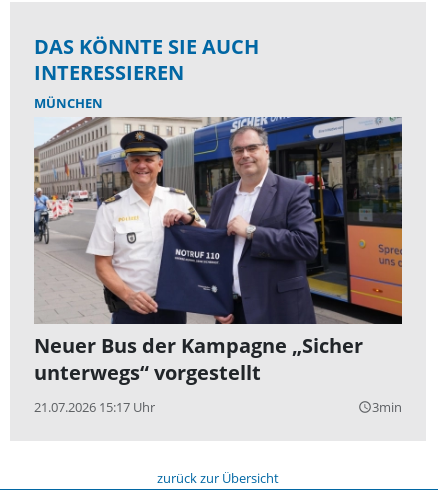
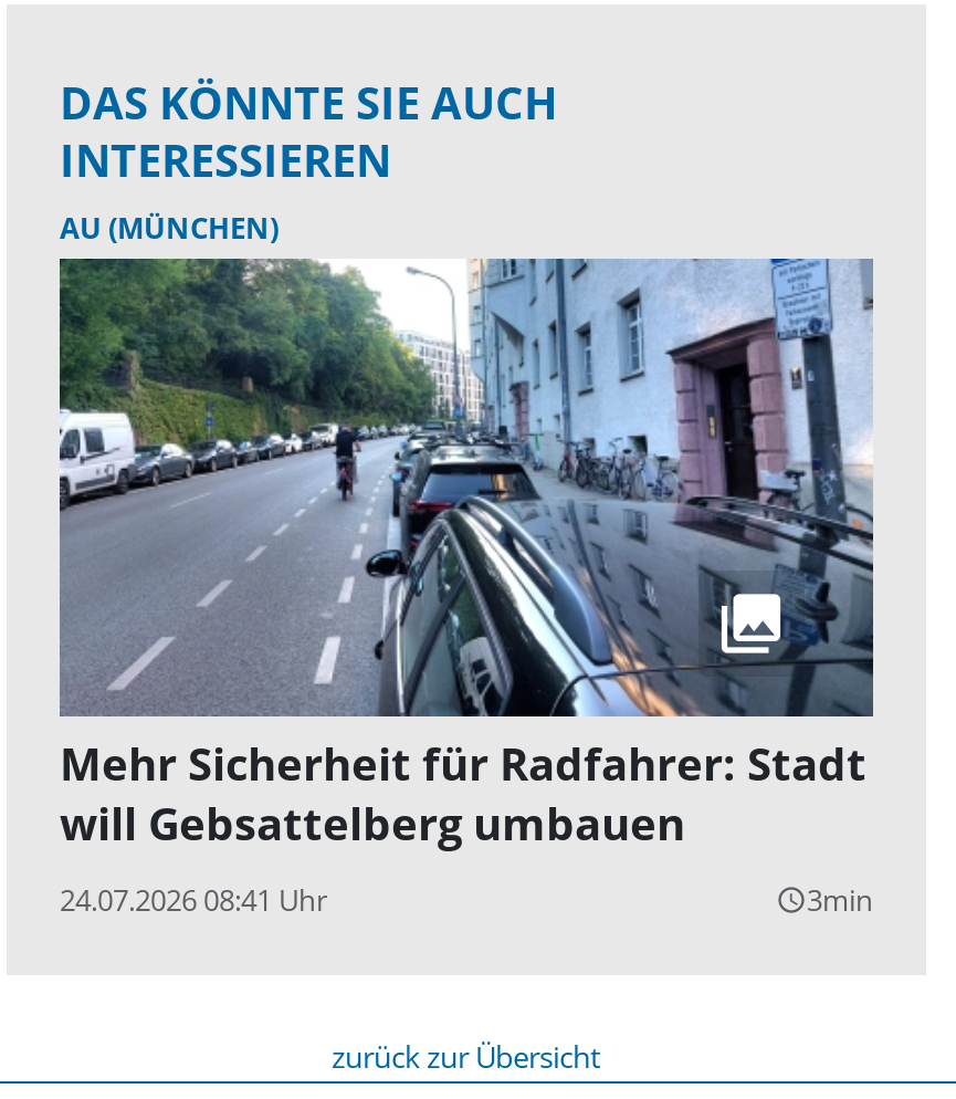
[34,94,103,112] MÜNCHEN -> [60,206,279,246] AU (MÜNCHEN)
[33,116,403,416] [image] | Neuer Bus der Kampagne „Sicher | unterwegs“ vorgestellt | 21.07.2026 15:17 Uhr -> [57,258,875,918] [image] | Mehr Sicherheit für Radfahrer: Stadt | will Gebsattelberg umbauen | 24.07.2026 08:41 Uhr

